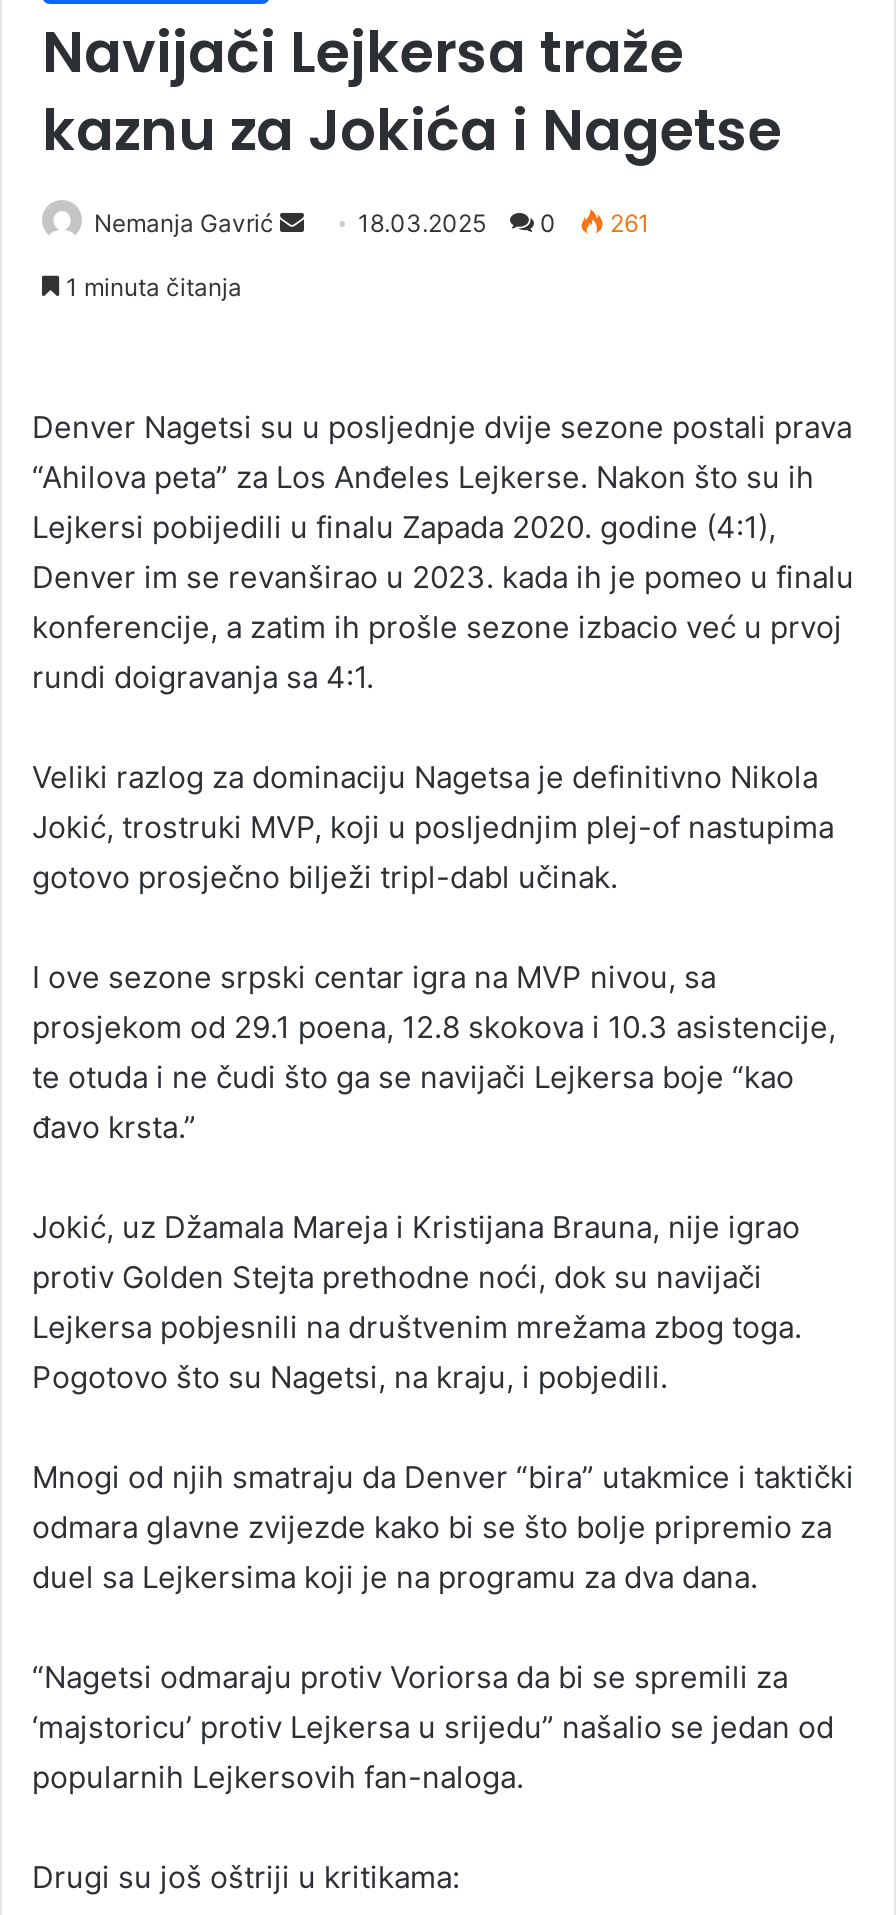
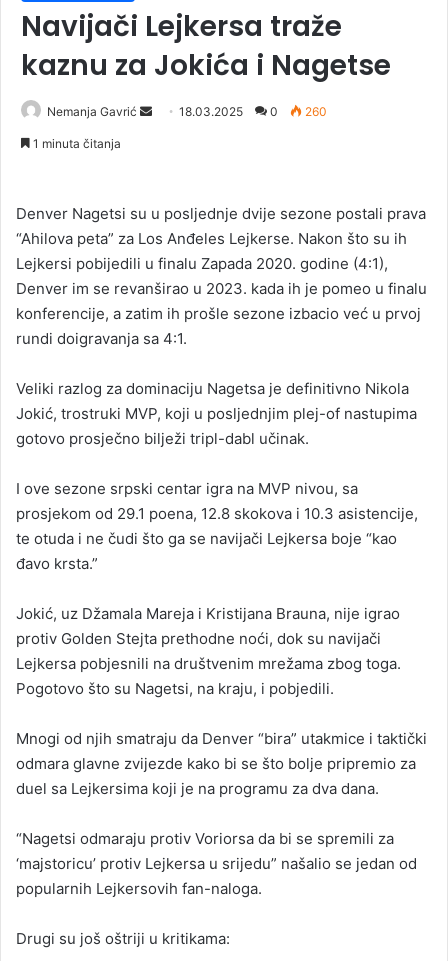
[604,207,650,237] 261 -> [302,104,327,119] 260

